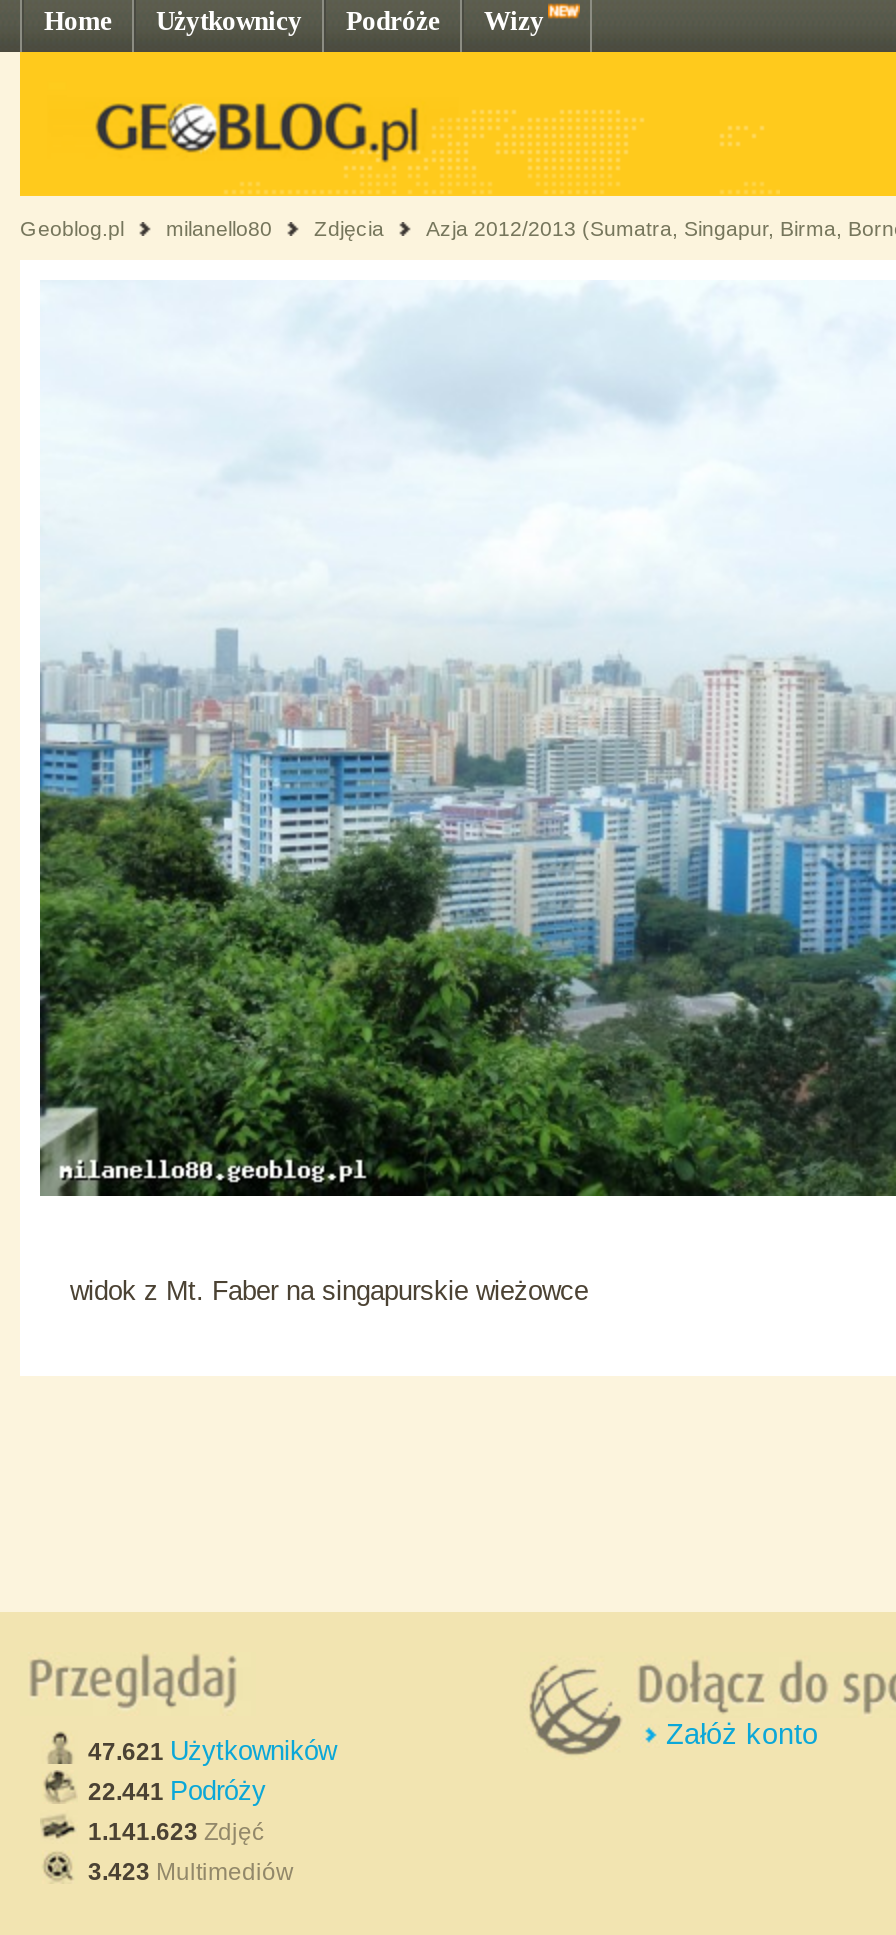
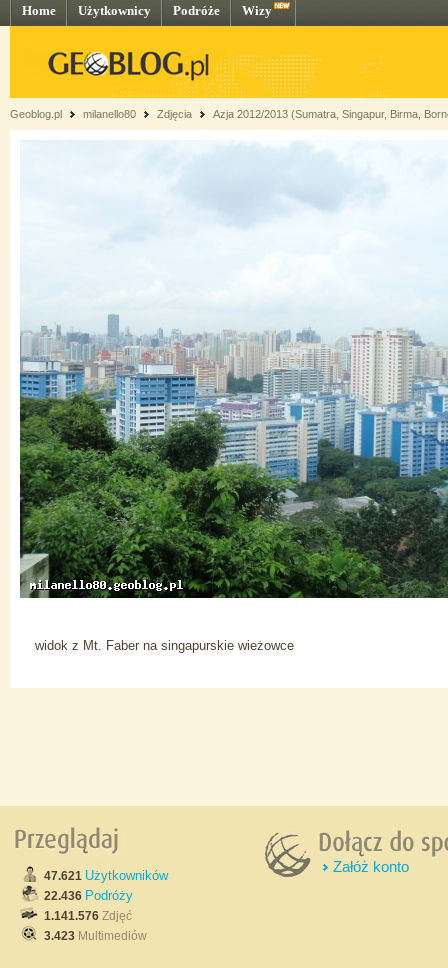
[88,1776,266,1806] 22.441 Podróży -> [44,888,133,903] 22.436 Podróży
[88,1818,264,1846] 1.141.623 Zdjęć -> [44,909,132,923] 1.141.576 Zdjęć

